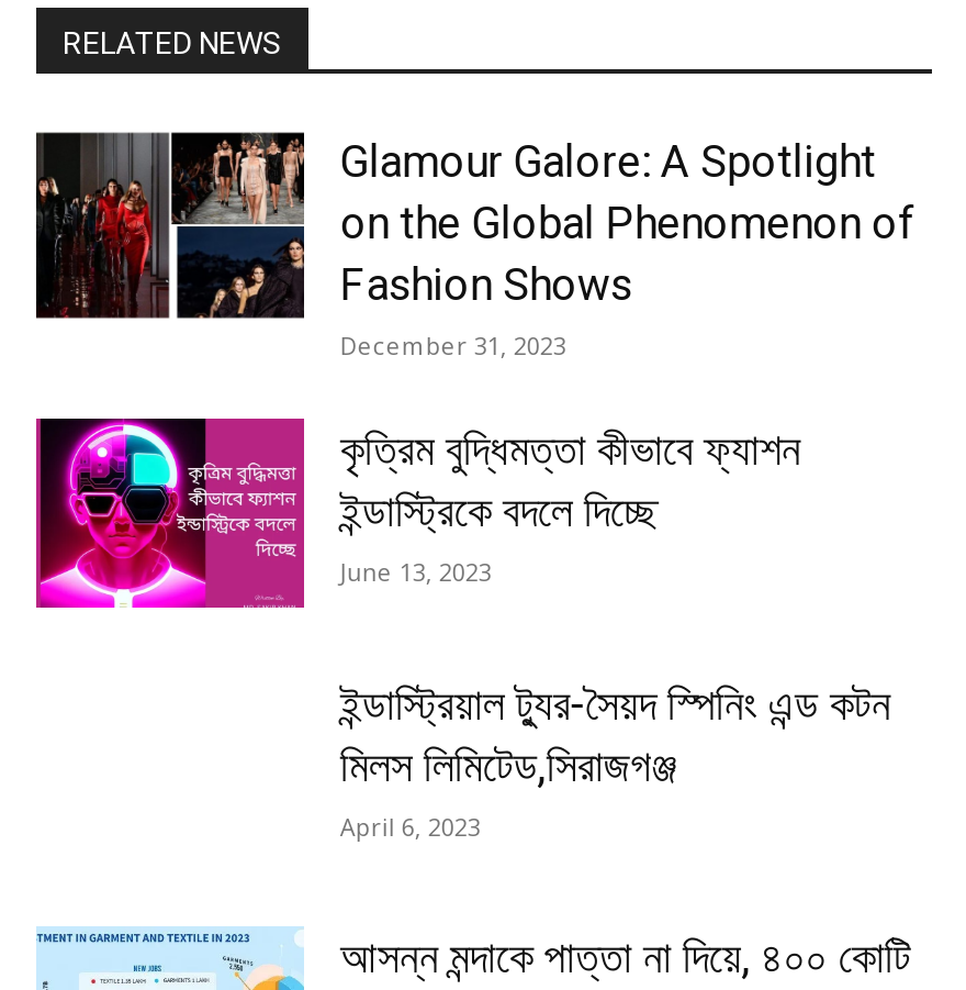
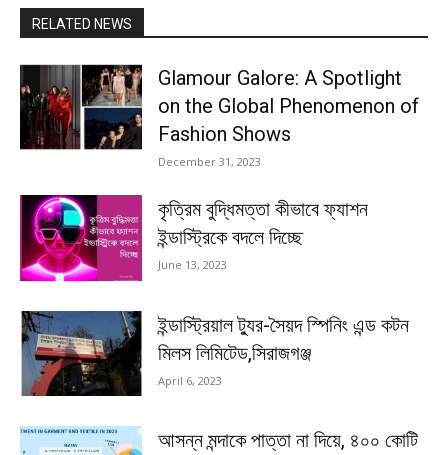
none -> [20,310,143,397] [image]

